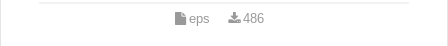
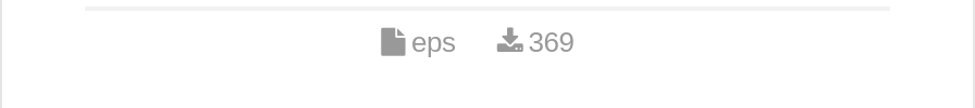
[243,11,264,26] 486 -> [528,27,574,59] 369

